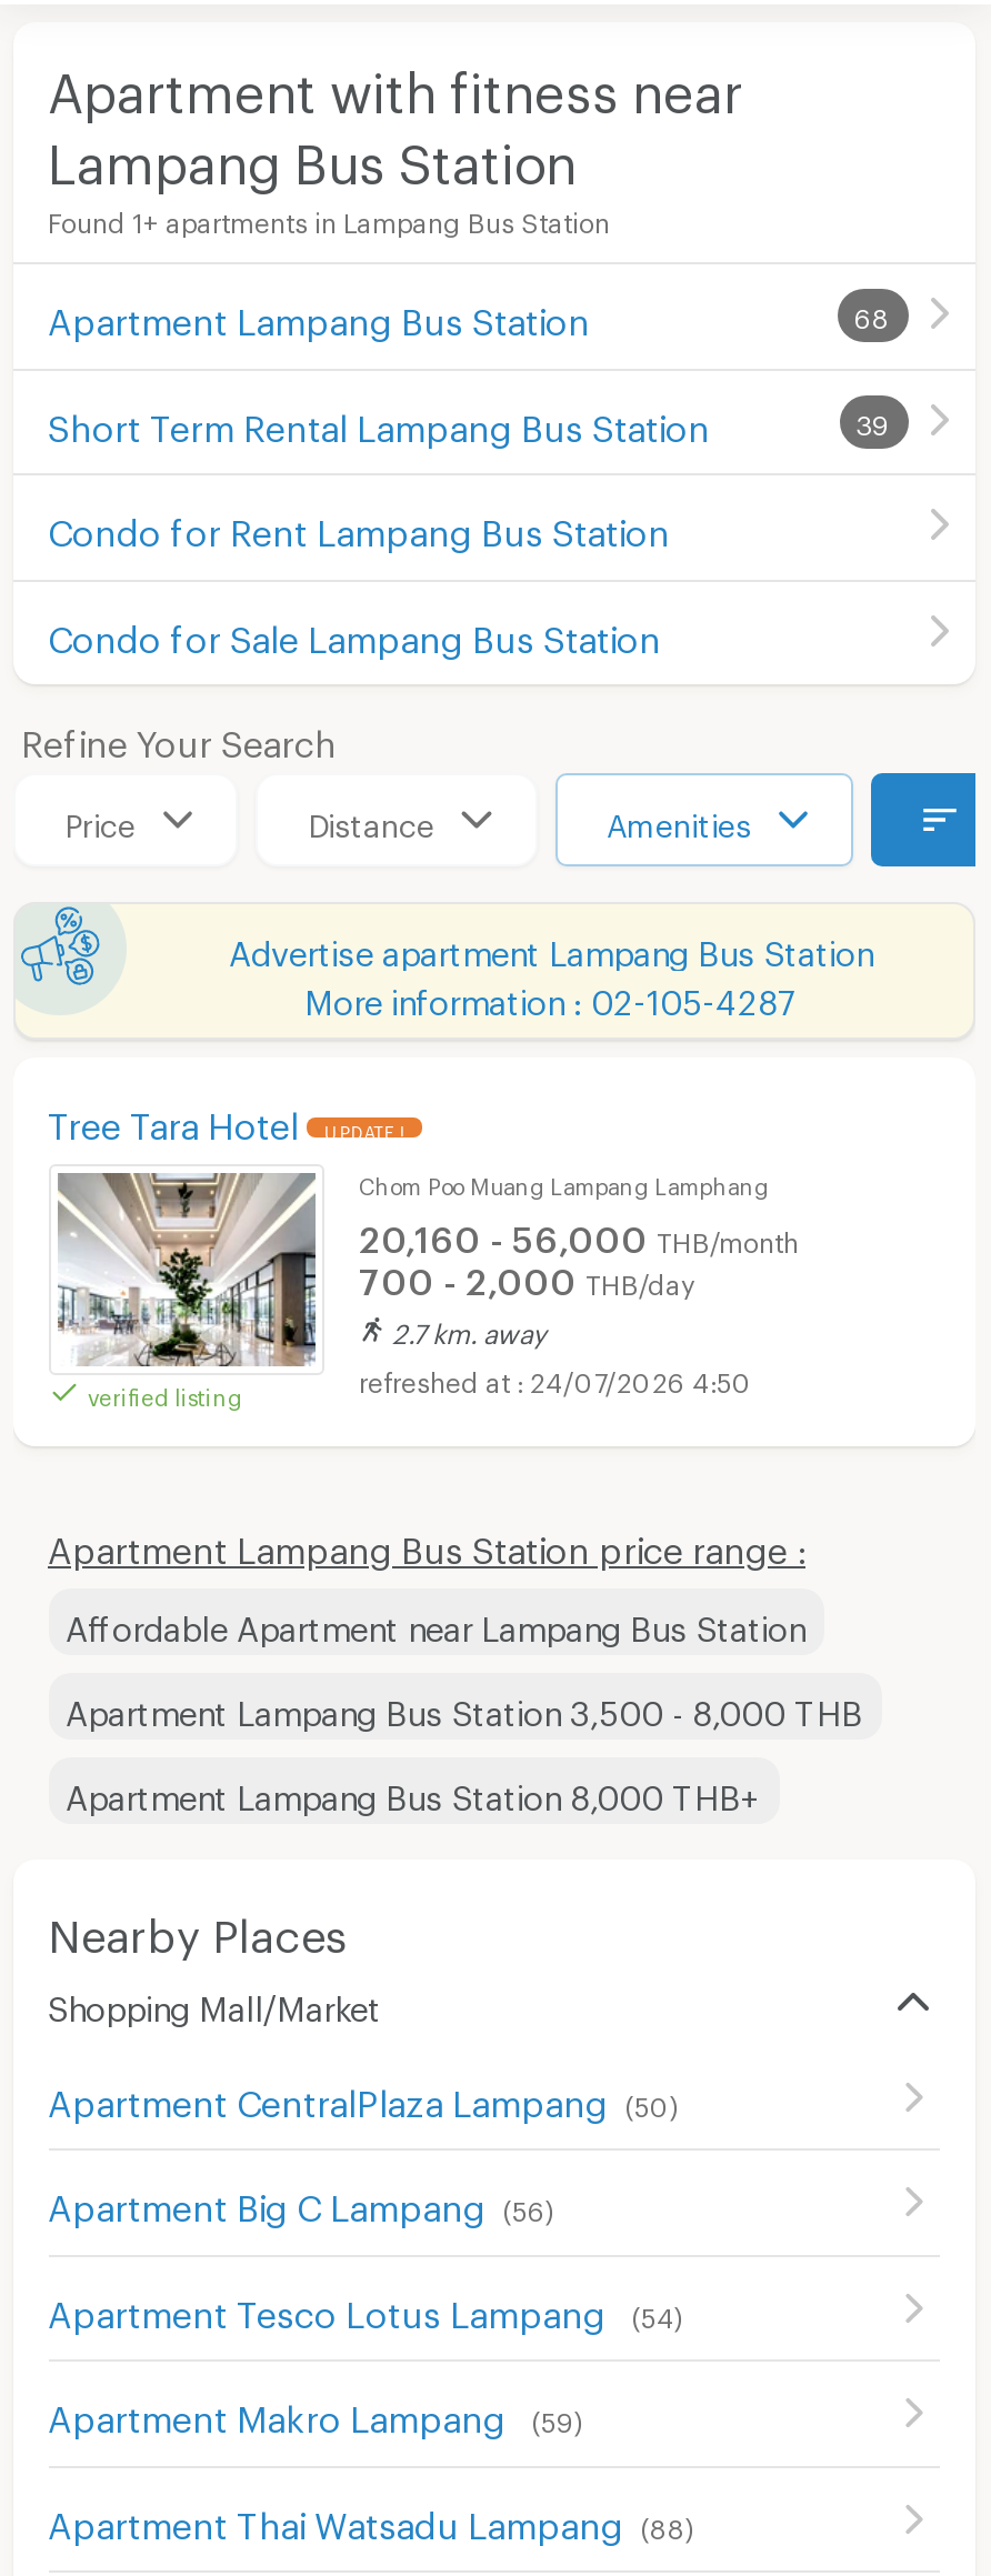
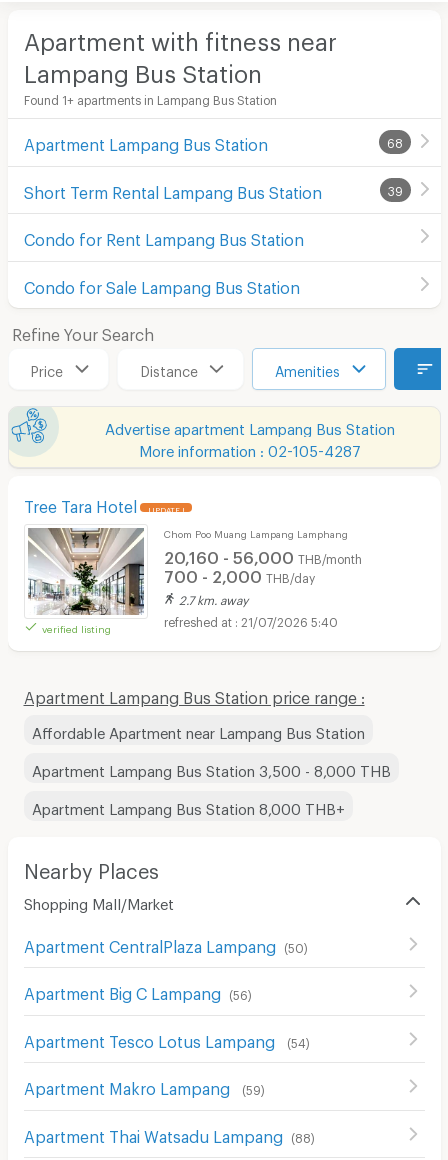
[530,1366,752,1389] 24/07/2026 4:50 -> [240,615,337,625] 21/07/2026 5:40

